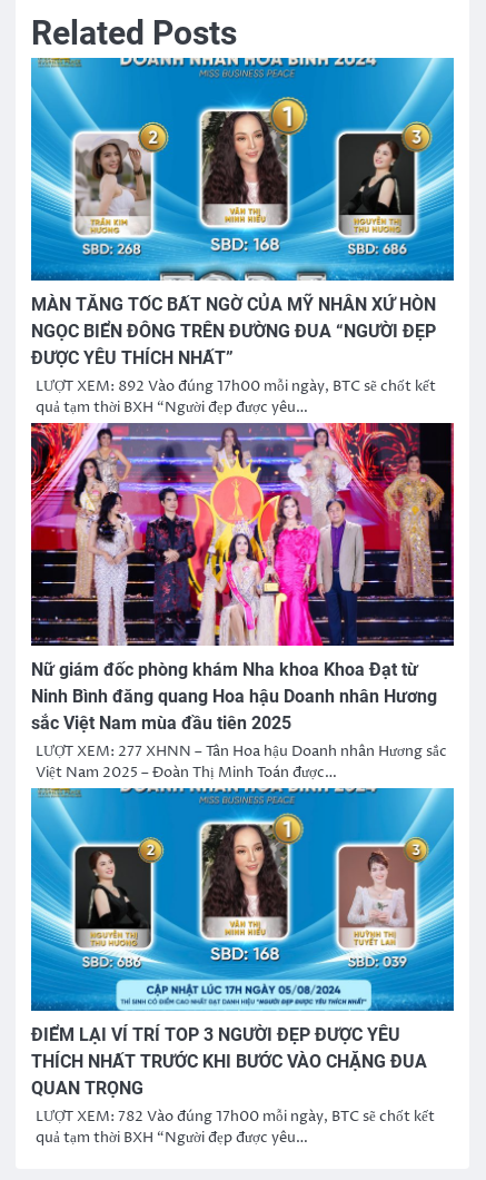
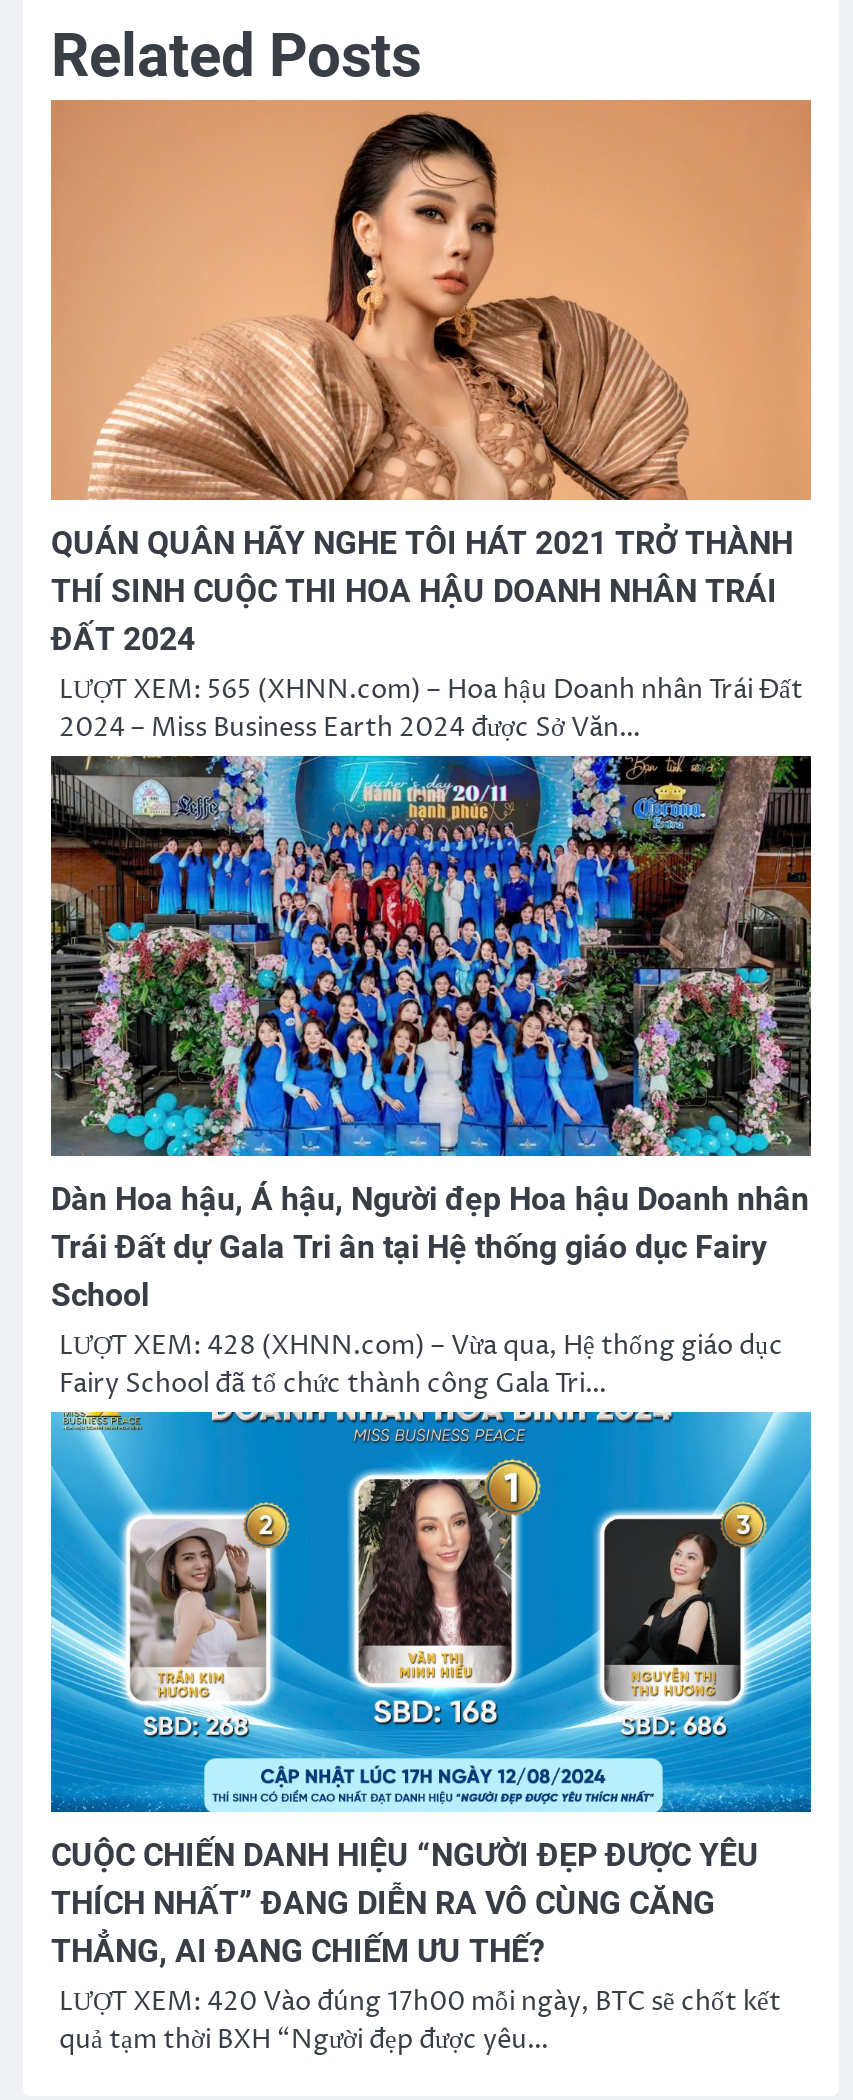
[30,57,455,417] [image] | MÀN TĂNG TỐC BẤT NGỜ CỦA MỸ NHÂN XỨ HÒN | NGỌC BIỂN ĐÔNG TRÊN ĐƯỜNG ĐUA “NGƯỜI ĐẸP | ĐƯỢC YÊU THÍCH NHẤT” | LƯỢT XEM: 892 Vào đúng 17h00 mỗi ngày, BTC sẽ chốt kết | quả tạm thời BXH “Người đẹp được yêu… -> [49,98,813,747] [image] | QUÁN QUÂN HÃY NGHE TÔI HÁT 2021 TRỞ THÀNH | THÍ SINH CUỘC THI HOA HẬU DOANH NHÂN TRÁI | ĐẤT 2024 | LƯỢT XEM: 565 (XHNN.com) – Hoa hậu Doanh nhân Trái Đất | 2024 – Miss Business Earth 2024 được Sở Văn…
[30,422,455,782] [image] | Nữ giám đốc phòng khám Nha khoa Khoa Đạt từ | Ninh Bình đăng quang Hoa hậu Doanh nhân Hương | sắc Việt Nam mùa đầu tiên 2025 | LƯỢT XEM: 277 XHNN – Tân Hoa hậu Doanh nhân Hương sắc | Việt Nam 2025 – Đoàn Thị Minh Toán được… -> [49,754,813,1403] [image] | Dàn Hoa hậu, Á hậu, Người đẹp Hoa hậu Doanh nhân | Trái Đất dự Gala Tri ân tại Hệ thống giáo dục Fairy | School | LƯỢT XEM: 428 (XHNN.com) – Vừa qua, Hệ thống giáo dục | Fairy School đã tổ chức thành công Gala Tri…
[75,846,152,947] [image] -> [127,1516,269,1698] [image]
[338,846,415,946] [image] -> [603,1520,741,1700] [image]
[31,1024,435,1126] ĐIỂM LẠI VÍ TRÍ TOP 3 NGƯỜI ĐẸP ĐƯỢC YÊU | THÍCH NHẤT TRƯỚC KHI BƯỚC VÀO CHẶNG ĐUA | QUAN TRỌNG | LƯỢT XEM: 782 Vào đúng 17h00 mỗi ngày, BTC sẽ chốt kết -> [51,1837,781,2021] CUỘC CHIẾN DANH HIỆU “NGƯỜI ĐẸP ĐƯỢC YÊU | THÍCH NHẤT” ĐANG DIỄN RA VÔ CÙNG CĂNG | THẲNG, AI ĐANG CHIẾM ƯU THẾ? | LƯỢT XEM: 420 Vào đúng 17h00 mỗi ngày, BTC sẽ chốt kết

